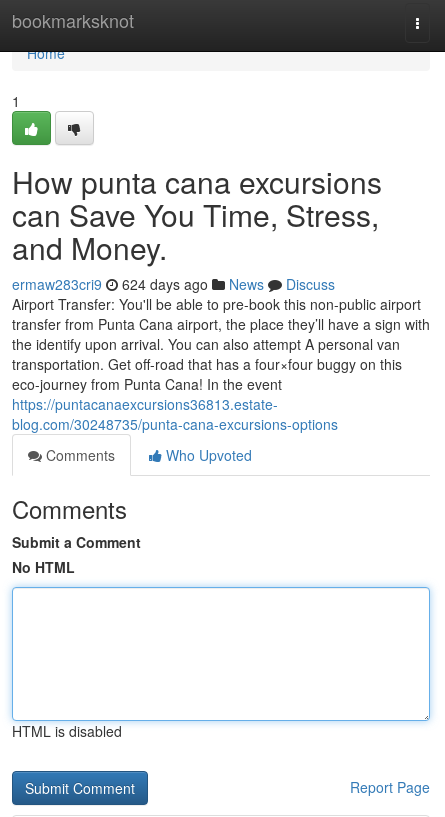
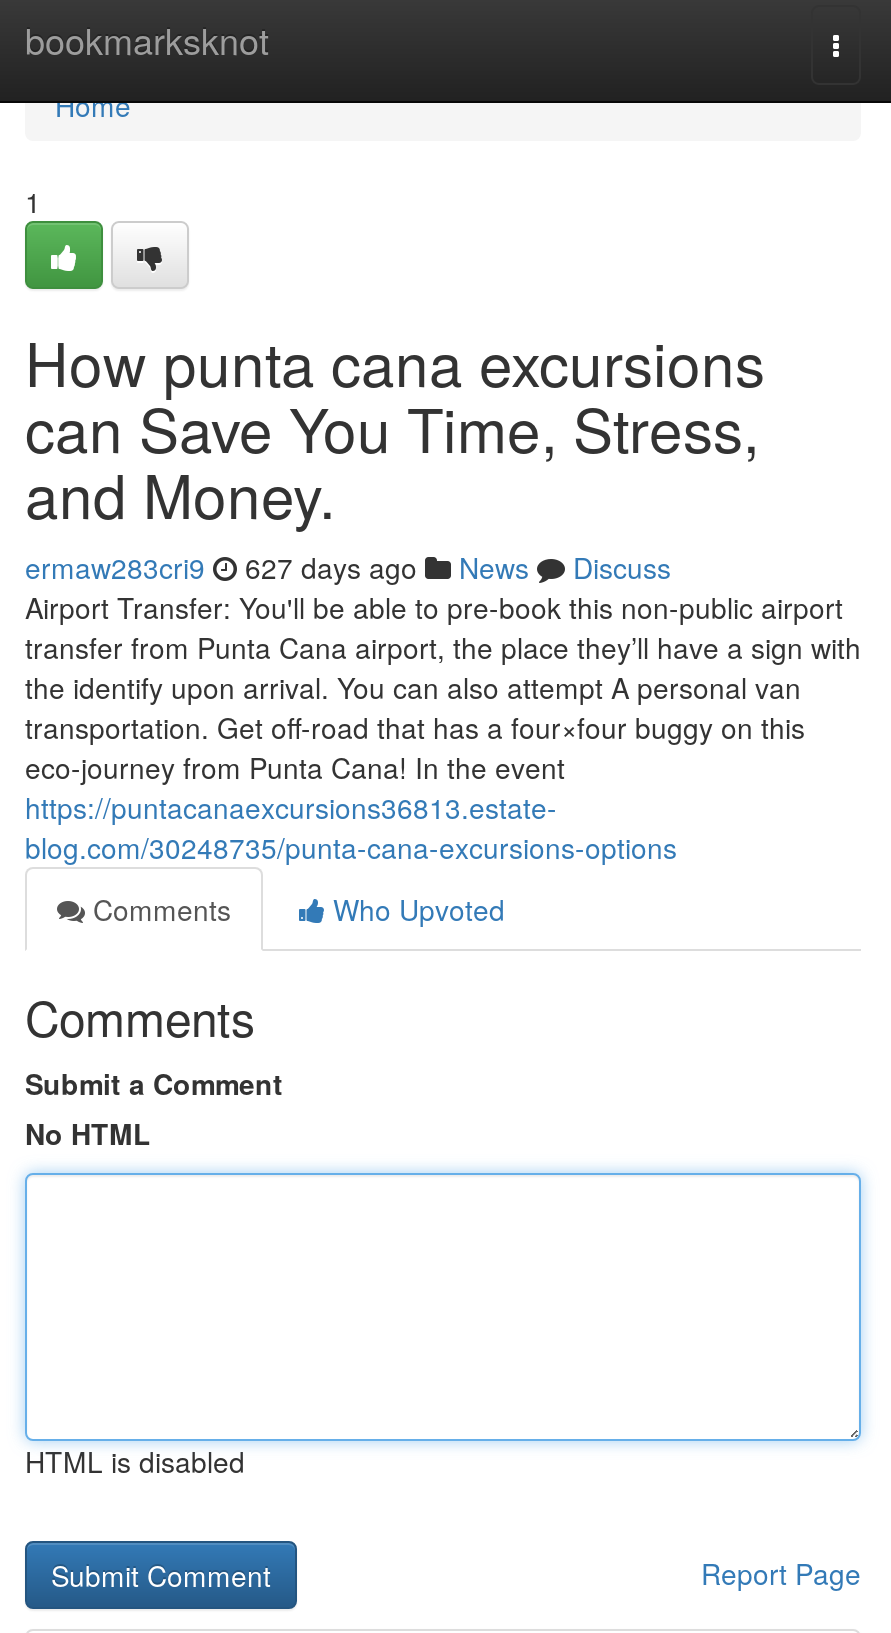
[12,274,335,294] ermaw283cri9 624 days ago News Discuss -> [25,547,671,587] ermaw283cri9 627 days ago News Discuss

